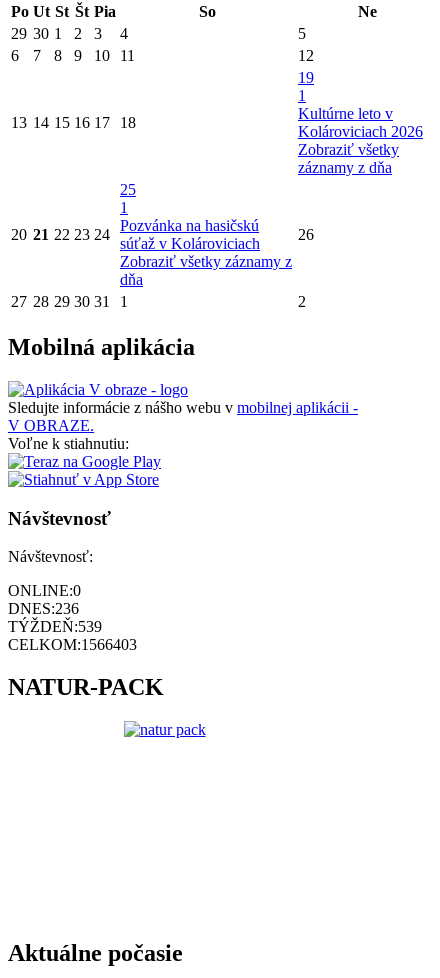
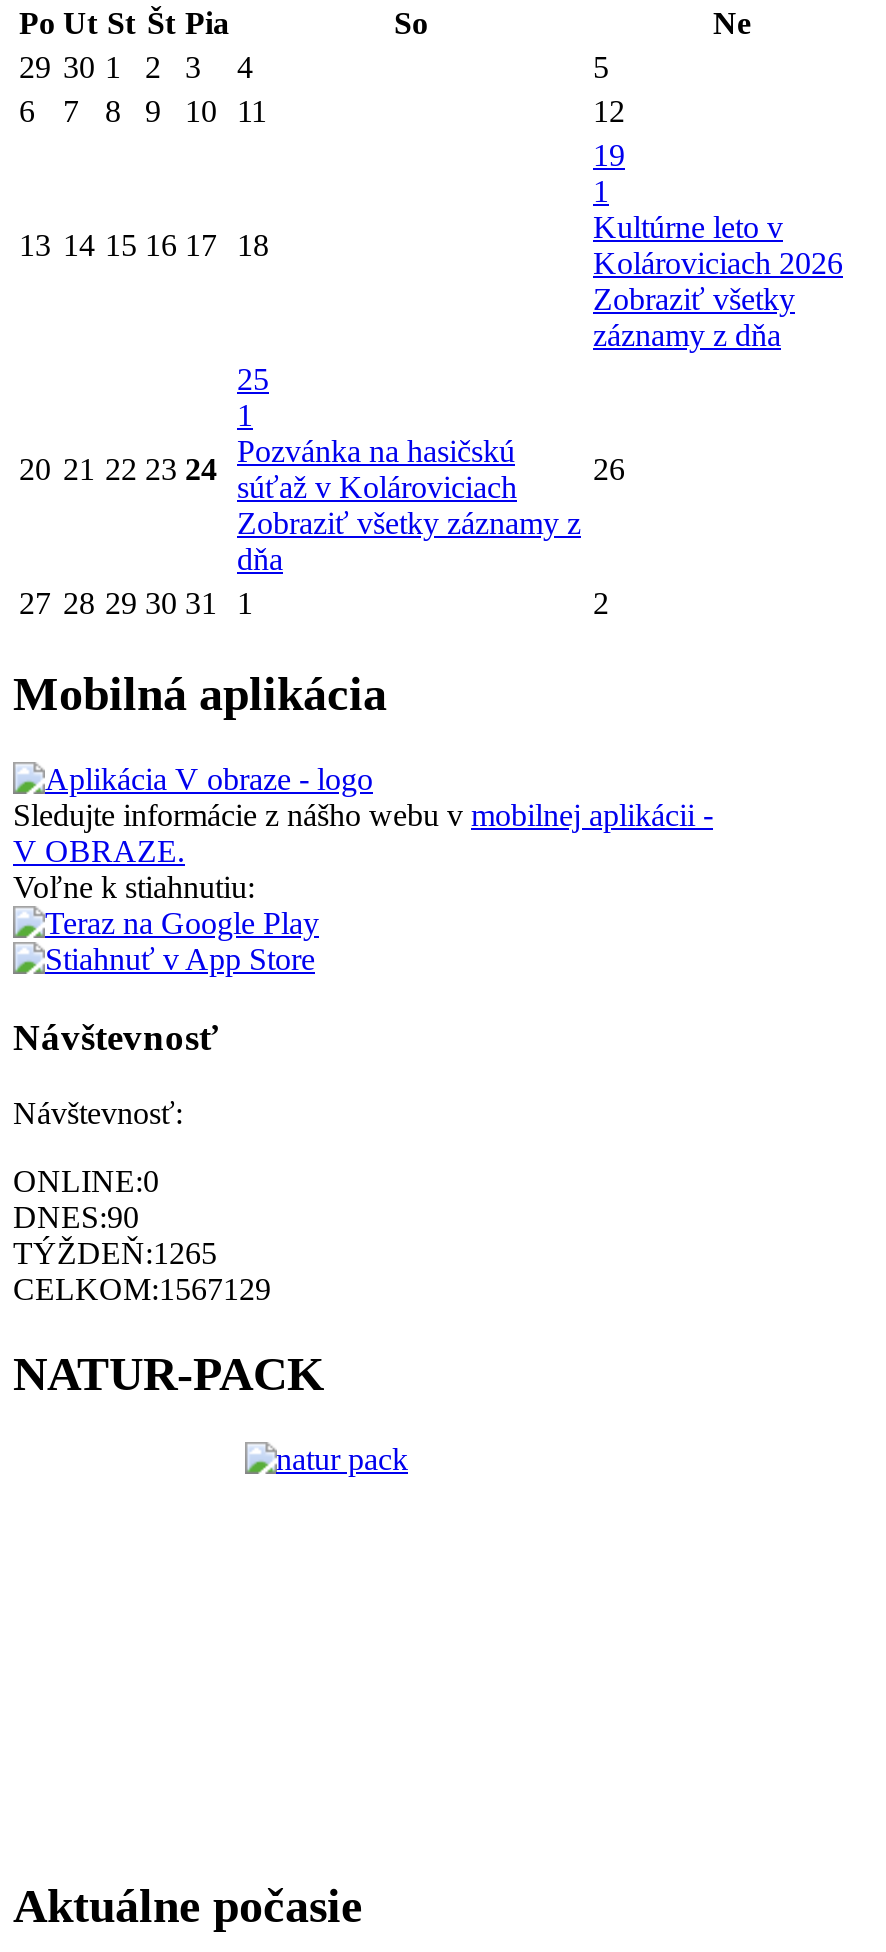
[8,600,79,617] DNES:236 -> [13,1201,139,1235] DNES:90
[8,618,102,635] TÝŽDEŇ:539 -> [13,1237,217,1271] TÝŽDEŇ:1265
[8,636,137,653] CELKOM:1566403 -> [13,1273,271,1307] CELKOM:1567129

